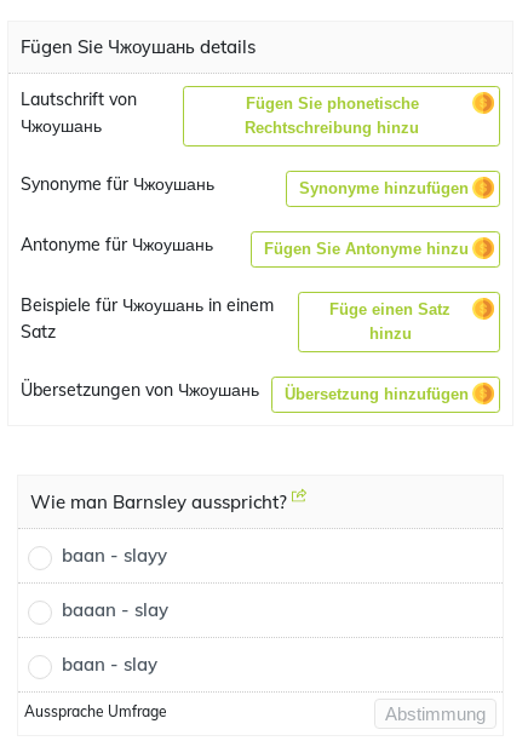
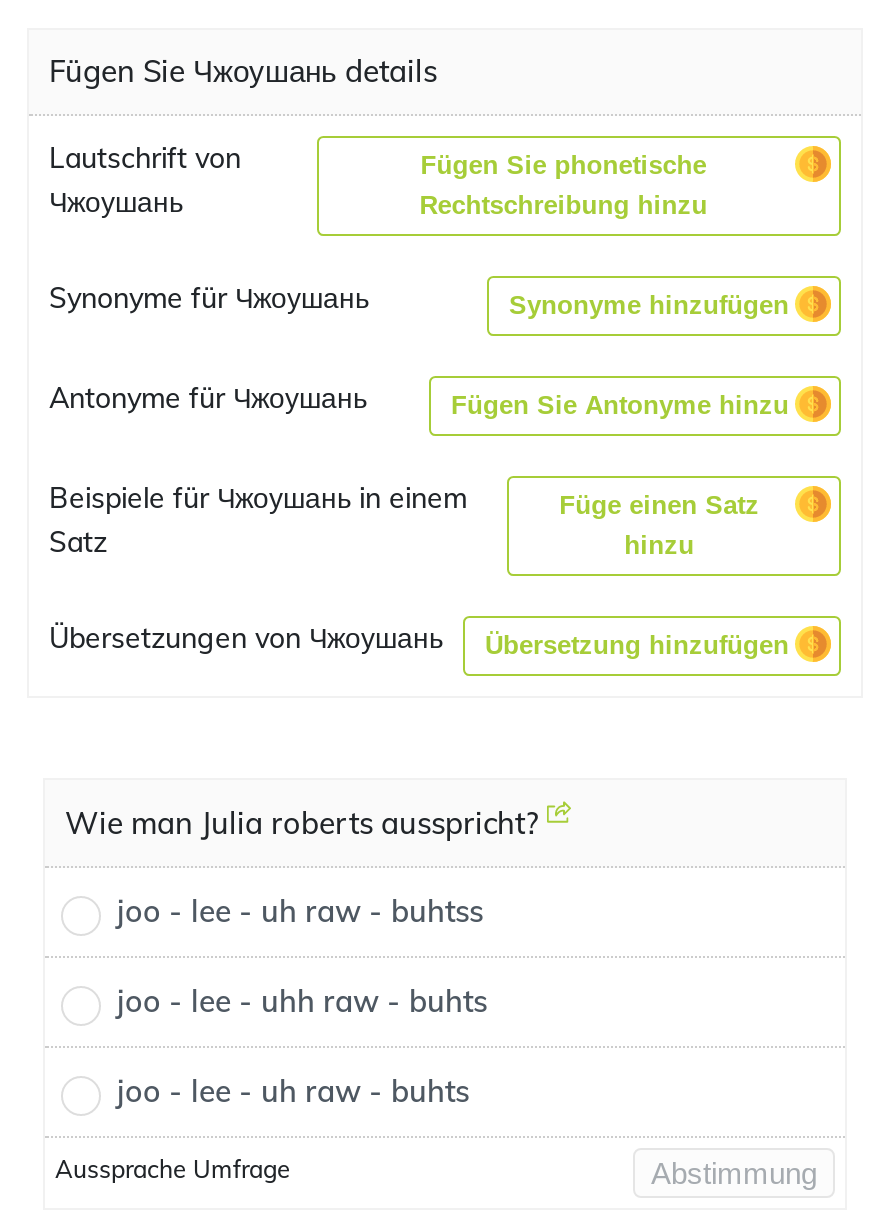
[30,490,292,513] Wie man Barnsley ausspricht? -> [65,804,547,842] Wie man Julia roberts ausspricht?
[62,544,167,567] baan - slayy -> [117,892,483,930] joo - lee - uh raw - buhtss
[62,598,168,621] baaan - slay -> [117,982,487,1020] joo - lee - uhh raw - buhts
[62,653,157,676] baan - slay -> [117,1072,469,1110] joo - lee - uh raw - buhts

